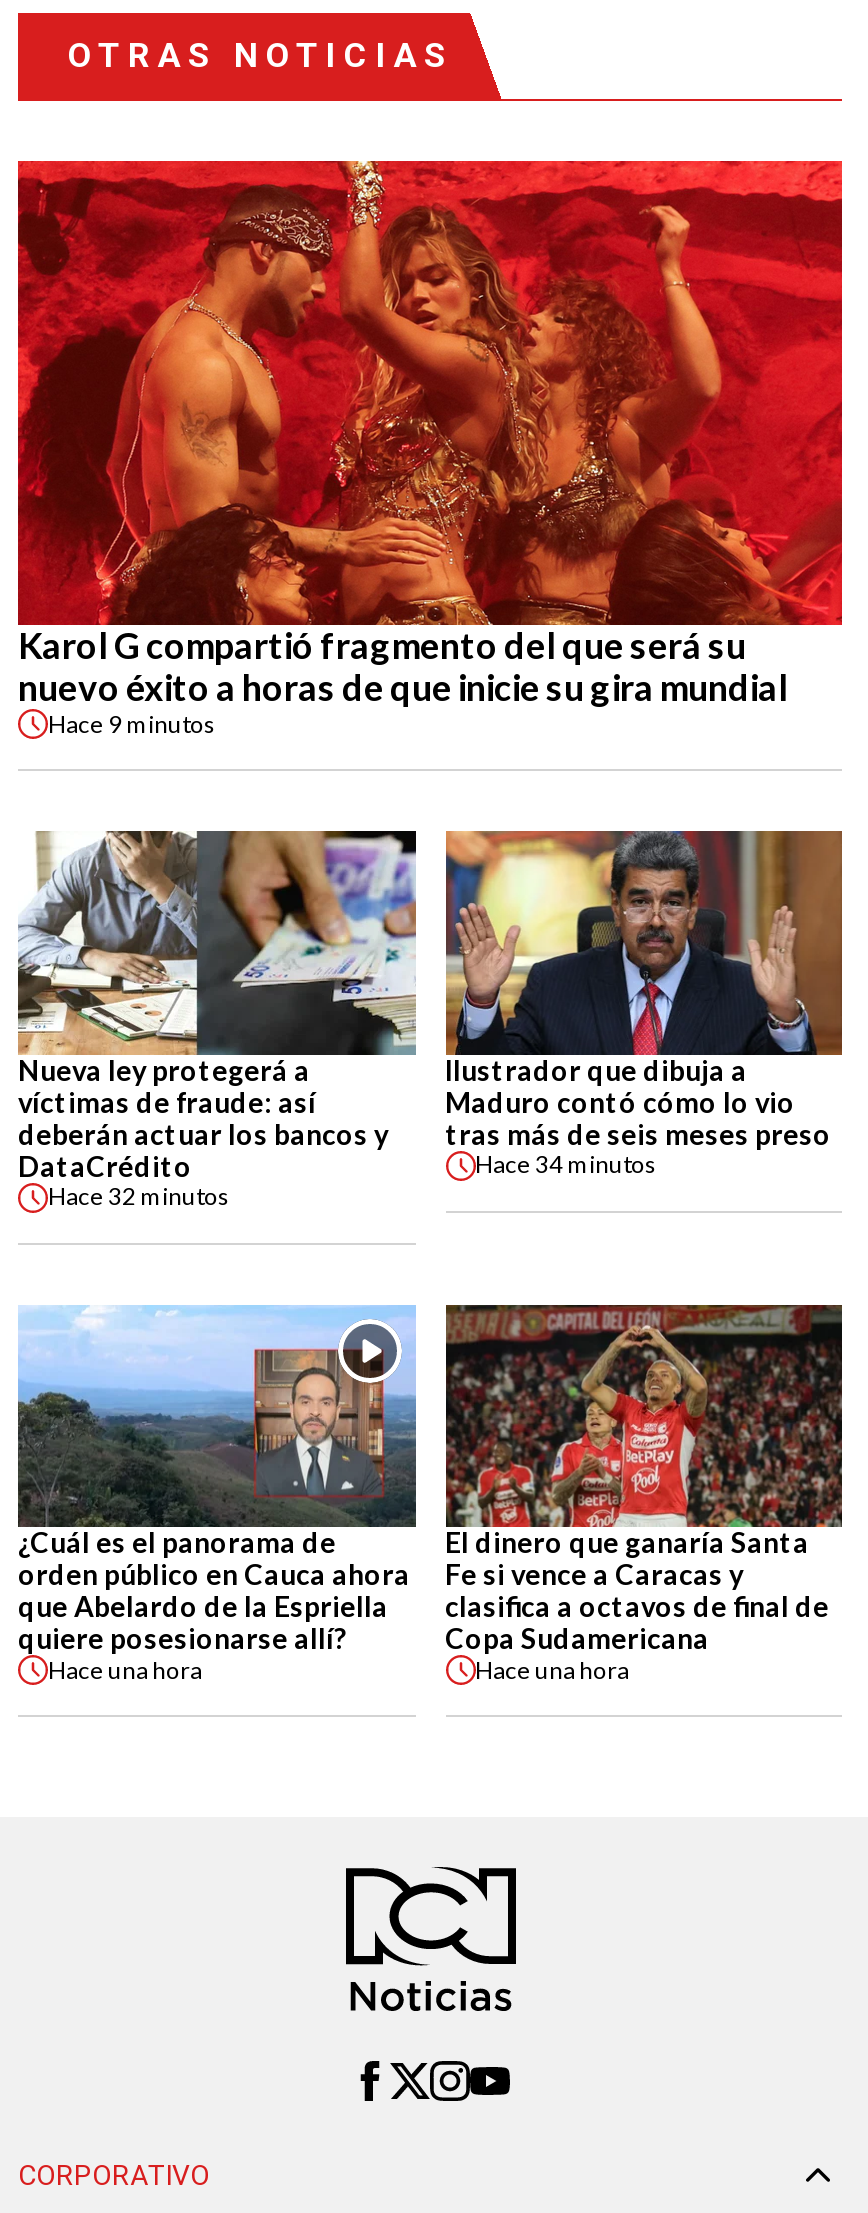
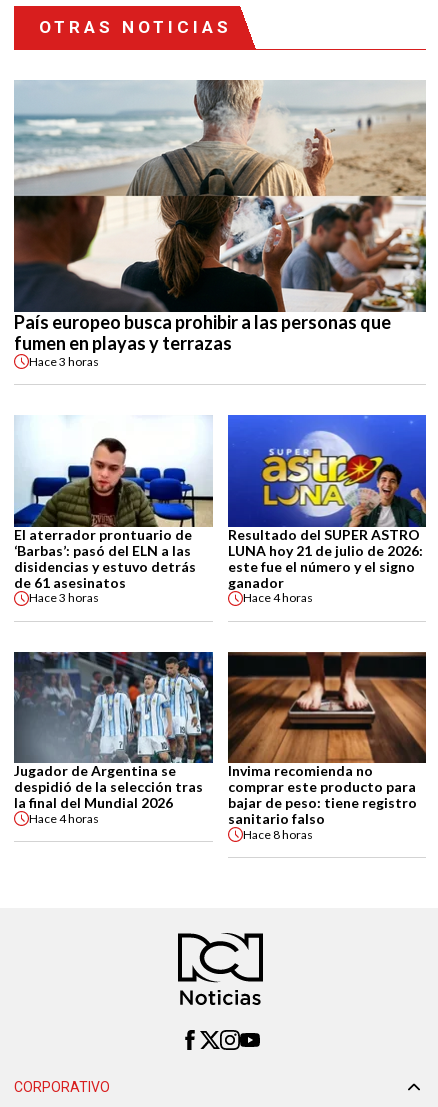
[16,159,844,738] [image] | Karol G compartió fragmento del que será su | nuevo éxito a horas de que inicie su gira mundial | Hace 9 minutos -> [13,79,427,368] [image] | País europeo busca prohibir a las personas que | fumen en playas y terrazas | Hace 3 horas
[16,829,418,1211] [image] | Nueva ley protegerá a | víctimas de fraude: así | deberán actuar los bancos y | DataCrédito | Hace 32 minutos -> [13,415,213,605] [image] | El aterrador prontuario de | ‘Barbas’: pasó del ELN a las | disidencias y estuvo detrás | de 61 asesinatos | Hace 3 horas
[444,829,844,1179] [image] | Ilustrador que dibuja a | Maduro contó cómo lo vio | tras más de seis meses preso | Hace 34 minutos -> [227,414,427,605] [image] | Resultado del SUPER ASTRO | LUNA hoy 21 de julio de 2026: | este fue el número y el signo | ganador | Hace 4 horas
[18,1305,418,1685] [image] | ¿Cuál es el panorama de | orden público en Cauca ahora | que Abelardo de la Espriella | quiere posesionarse allí? | Hace una hora -> [13,651,214,826] [image] | Jugador de Argentina se | despidió de la selección tras | la final del Mundial 2026 | Hace 4 horas
[444,1303,844,1685] [image] | El dinero que ganaría Santa | Fe si vence a Caracas y | clasifica a octavos de final de | Copa Sudamericana | Hace una hora -> [227,651,427,842] [image] | Invima recomienda no | comprar este producto para | bajar de peso: tiene registro | sanitario falso | Hace 8 horas

